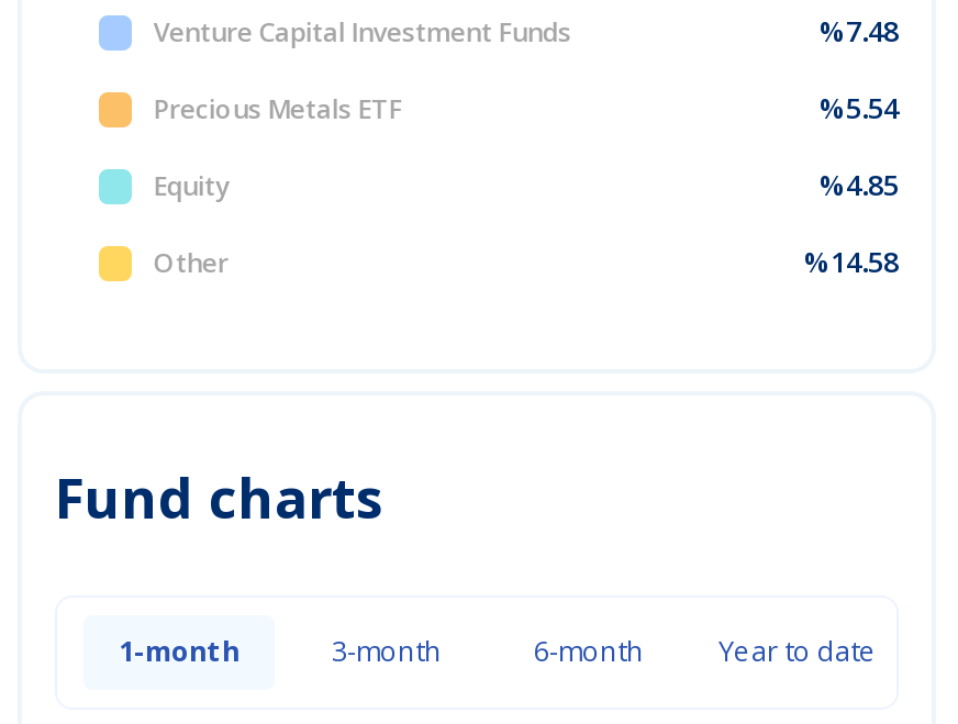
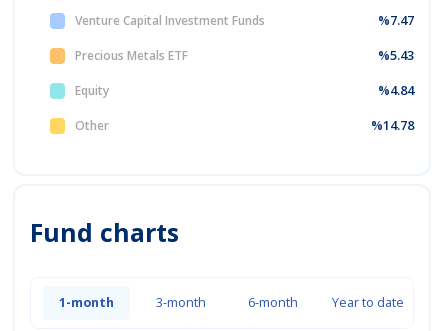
[820,11,899,51] %7.48 -> [378,11,414,29] %7.47
[820,88,899,128] %5.54 -> [378,46,414,64] %5.43
[820,165,899,205] %4.85 -> [378,81,414,99] %4.84
[804,242,899,281] %14.58 -> [371,116,414,134] %14.78

